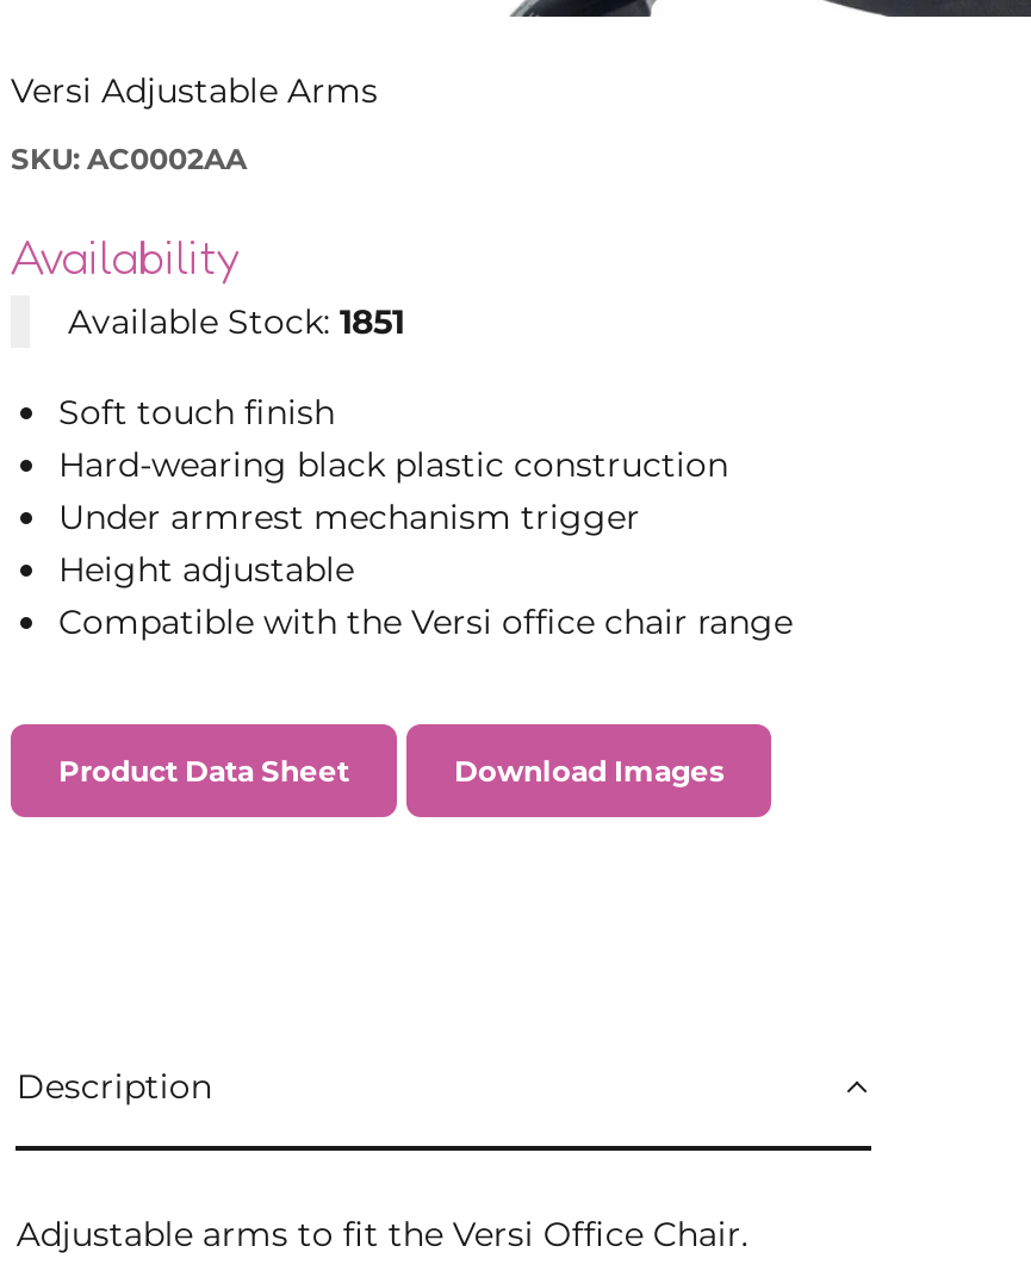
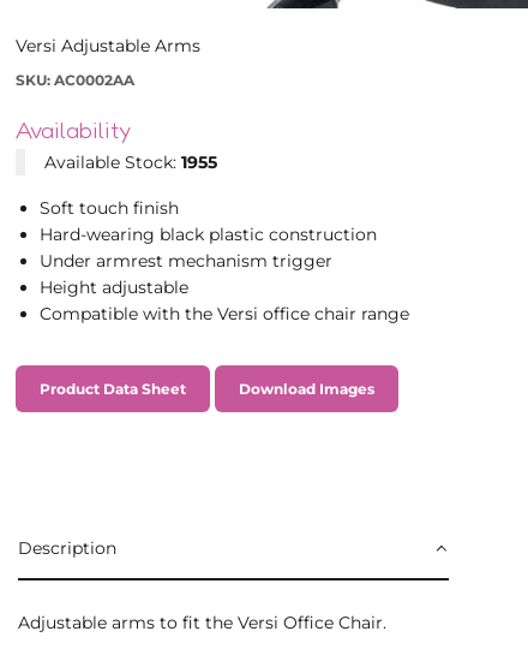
[68,300,404,343] Available Stock: 1851 -> [44,152,217,173] Available Stock: 1955

